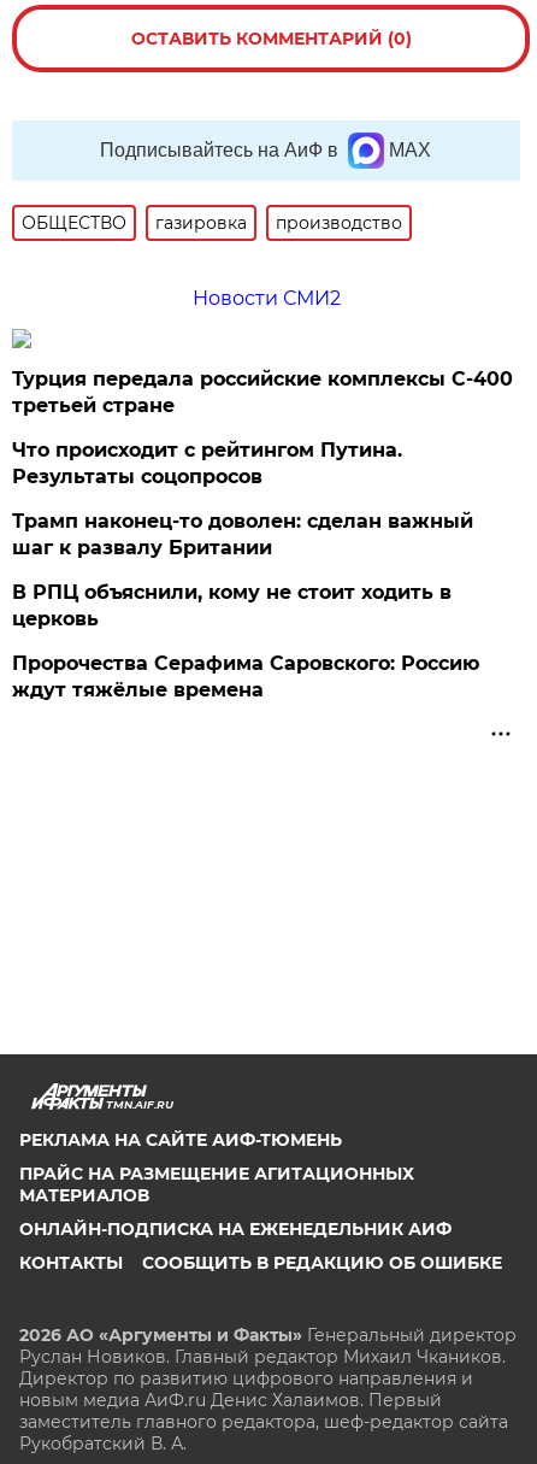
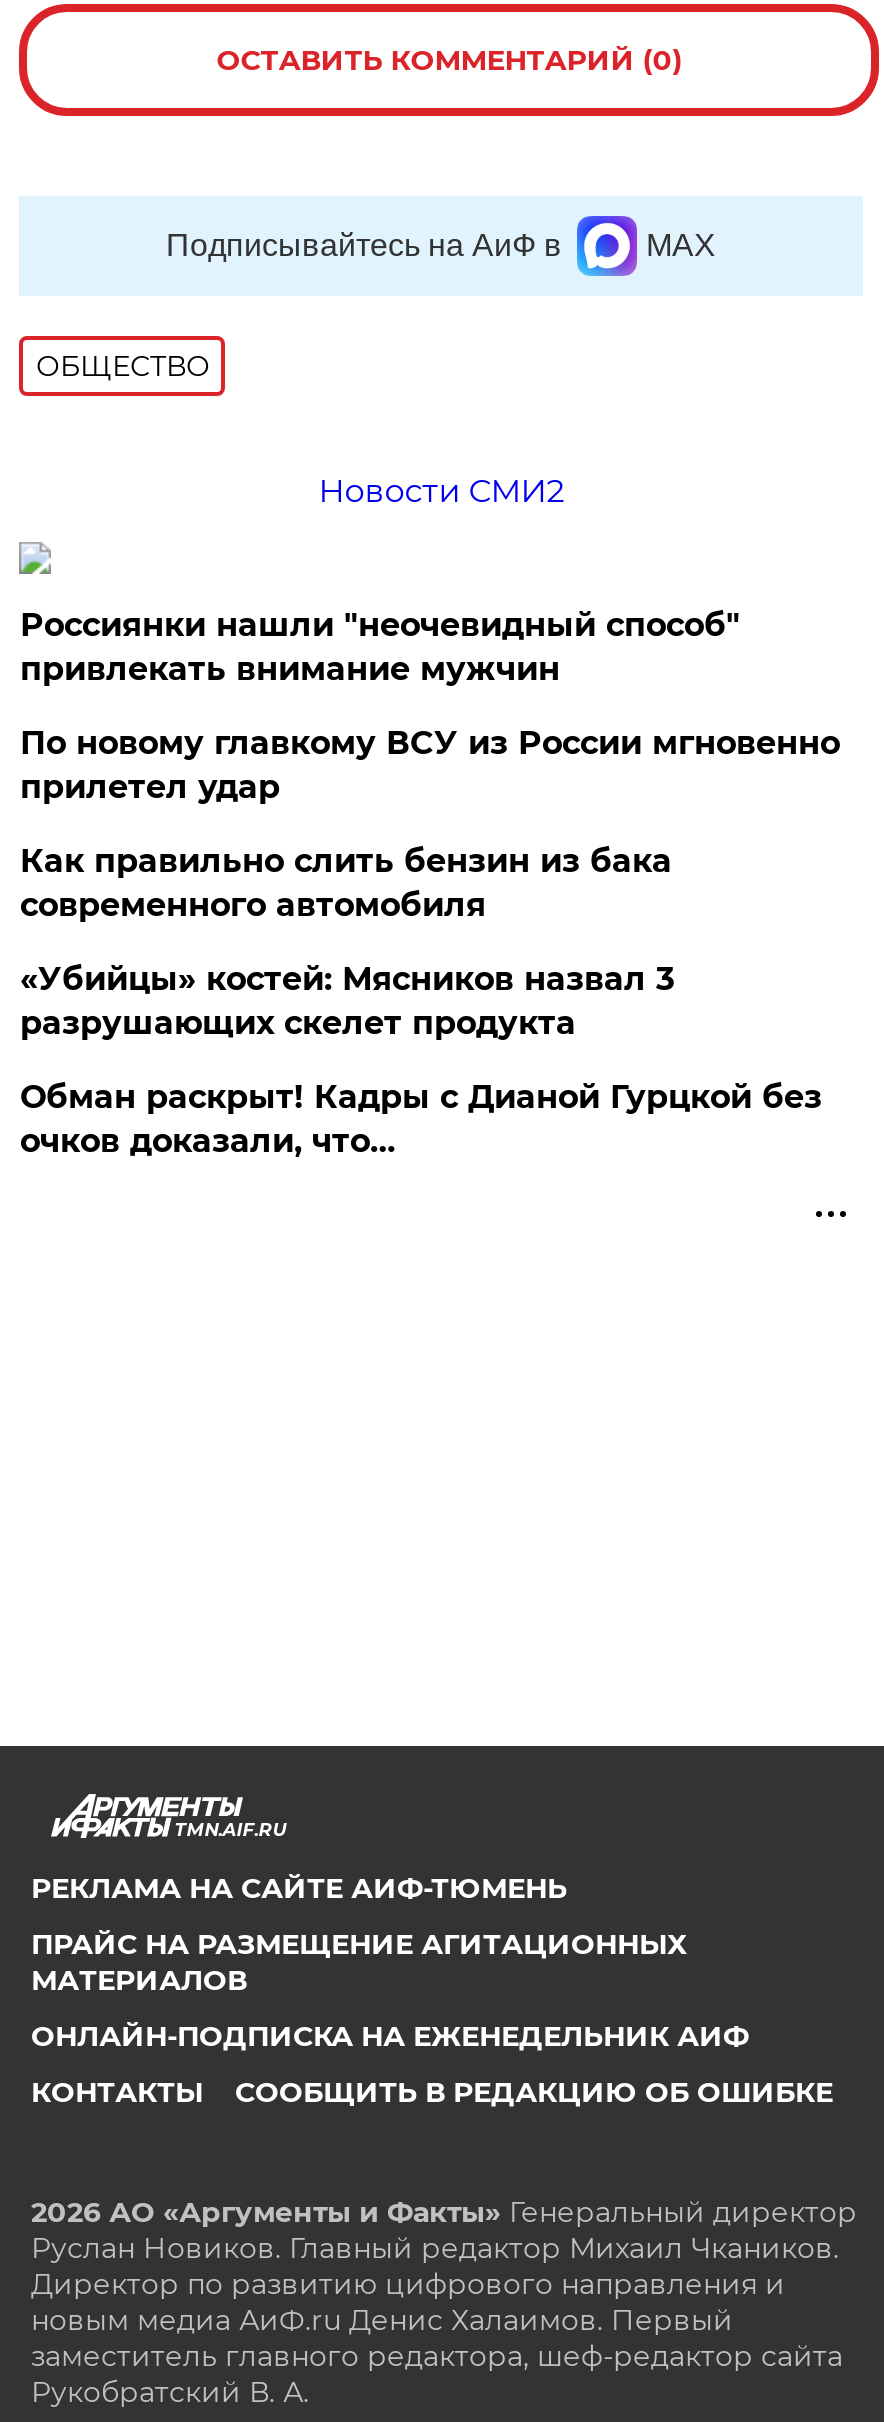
[156,212,403,234] газировка | производство -> none
[13,368,513,417] Турция передала российские комплексы С-400 | третьей стране -> [20,606,740,688] Россиянки нашли "неочевидный способ" | привлекать внимание мужчин
[13,439,403,488] Что происходит с рейтингом Путина. | Результаты соцопросов -> [20,724,840,806] По новому главкому ВСУ из России мгновенно | прилетел удар
[13,510,474,559] Трамп наконец-то доволен: сделан важный | шаг к развалу Британии -> [20,842,672,924] Как правильно слить бензин из бака | современного автомобиля
[13,581,452,630] В РПЦ объяснили, кому не стоит ходить в | церковь -> [20,960,674,1042] «Убийцы» костей: Мясников назвал 3 | разрушающих скелет продукта
[13,652,480,701] Пророчества Серафима Саровского: Россию | ждут тяжёлые времена -> [20,1078,822,1160] Обман раскрыт! Кадры с Дианой Гурцкой без | очков доказали, что…

